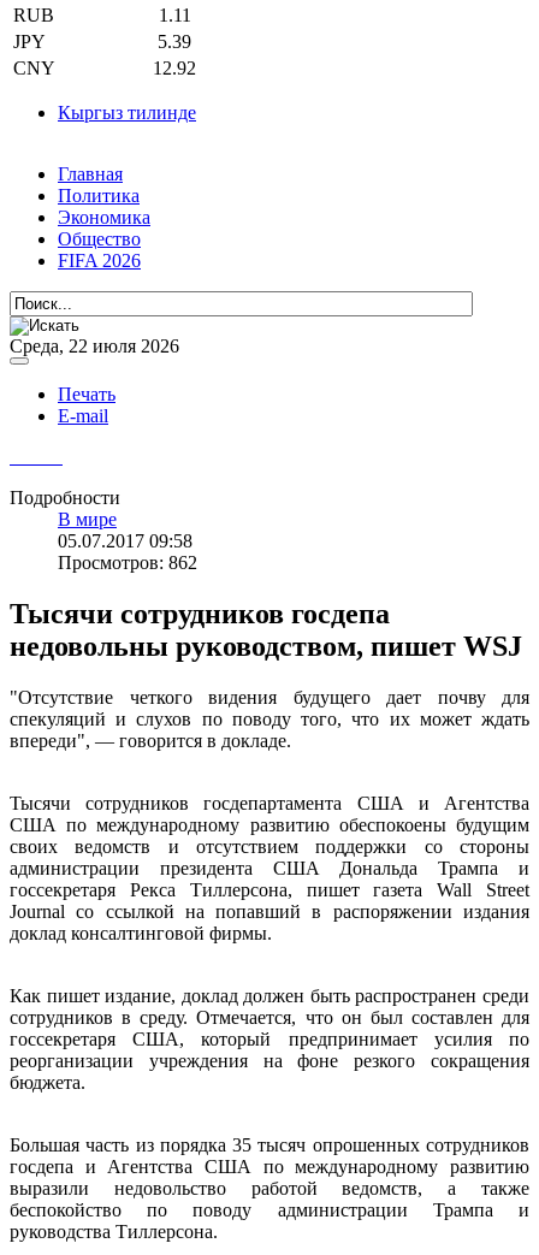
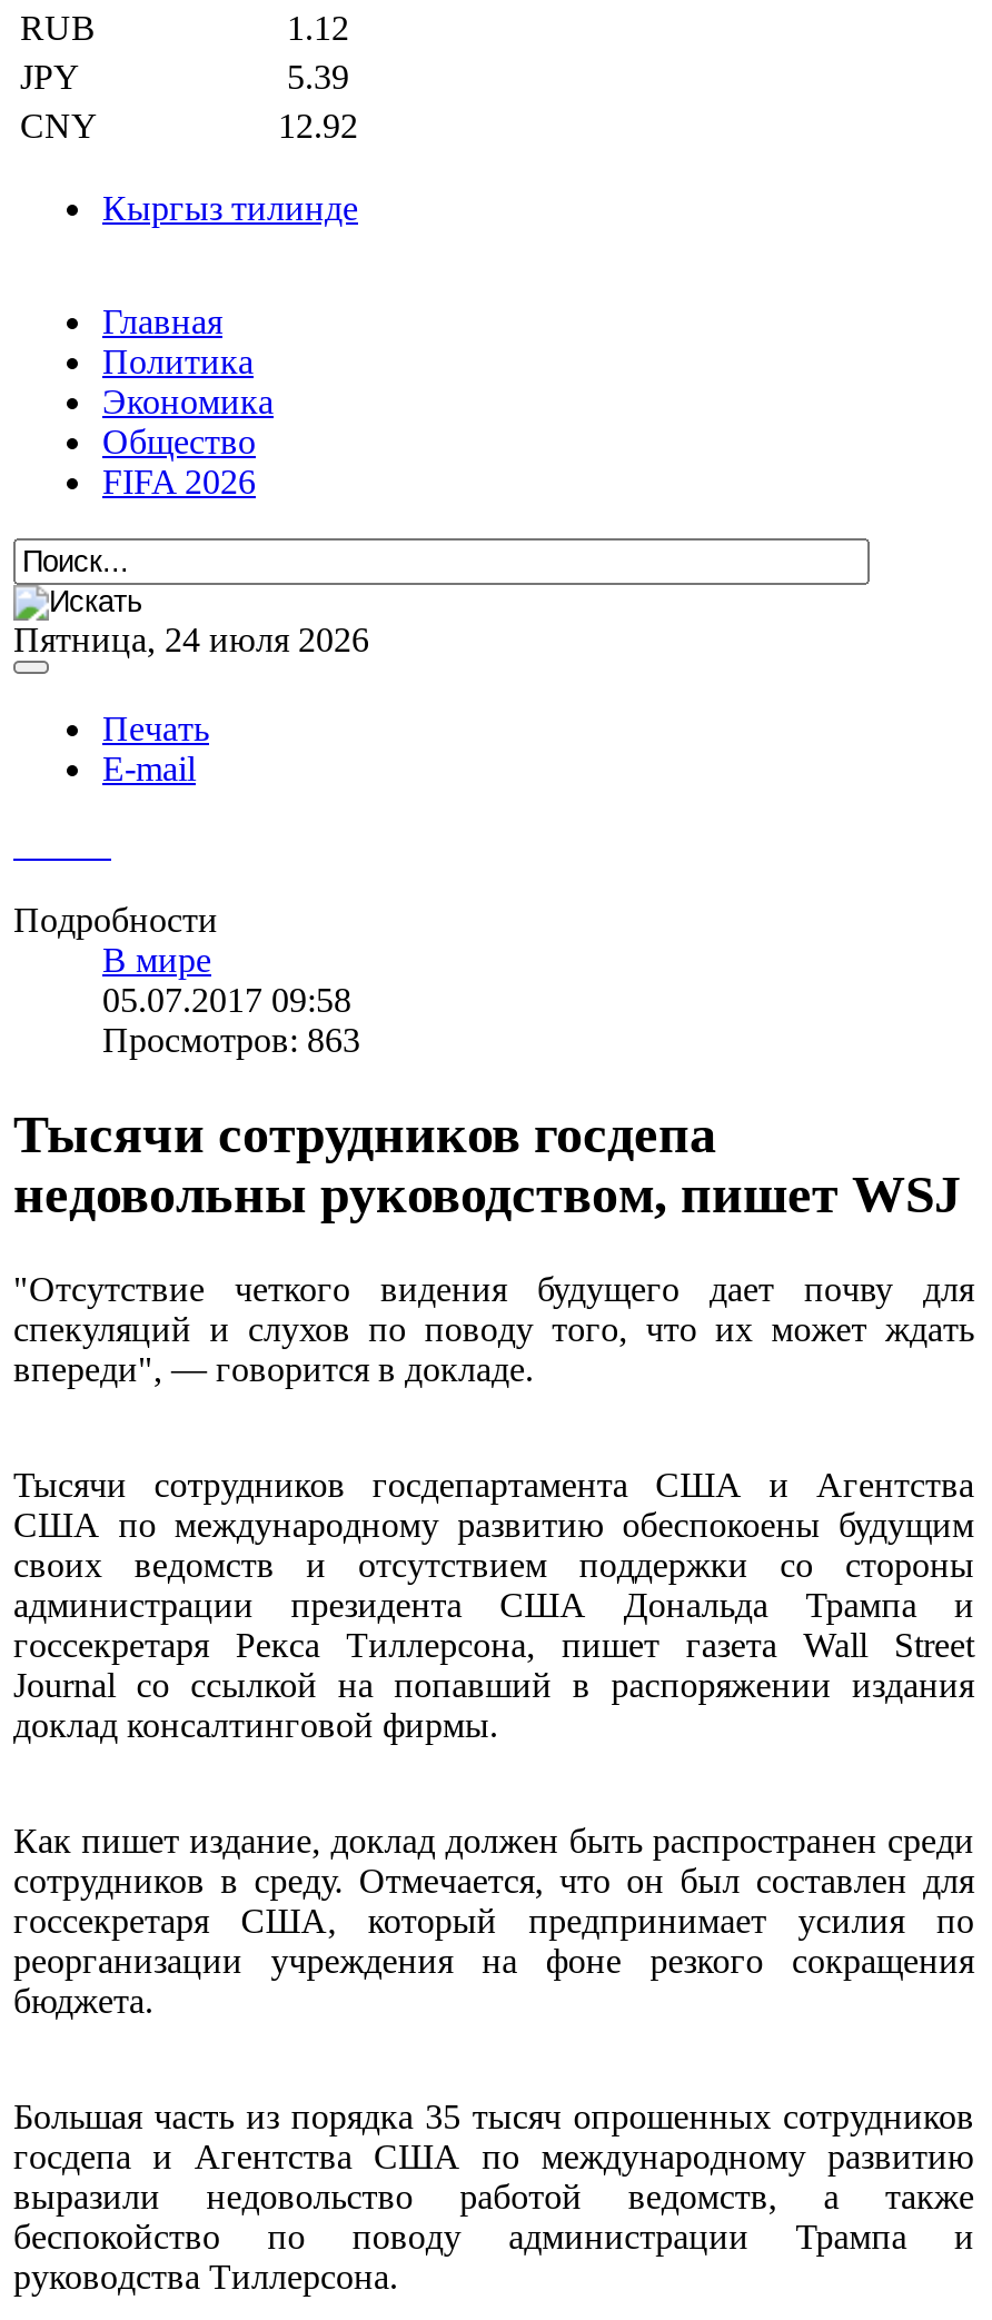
[158,5,191,26] 1.11 -> [287,9,349,47] 1.12
[10,336,179,356] Среда, 22 июля 2026 -> [13,621,369,659] Пятница, 24 июля 2026
[58,553,197,573] Просмотров: 862 -> [102,1021,360,1059] Просмотров: 863

